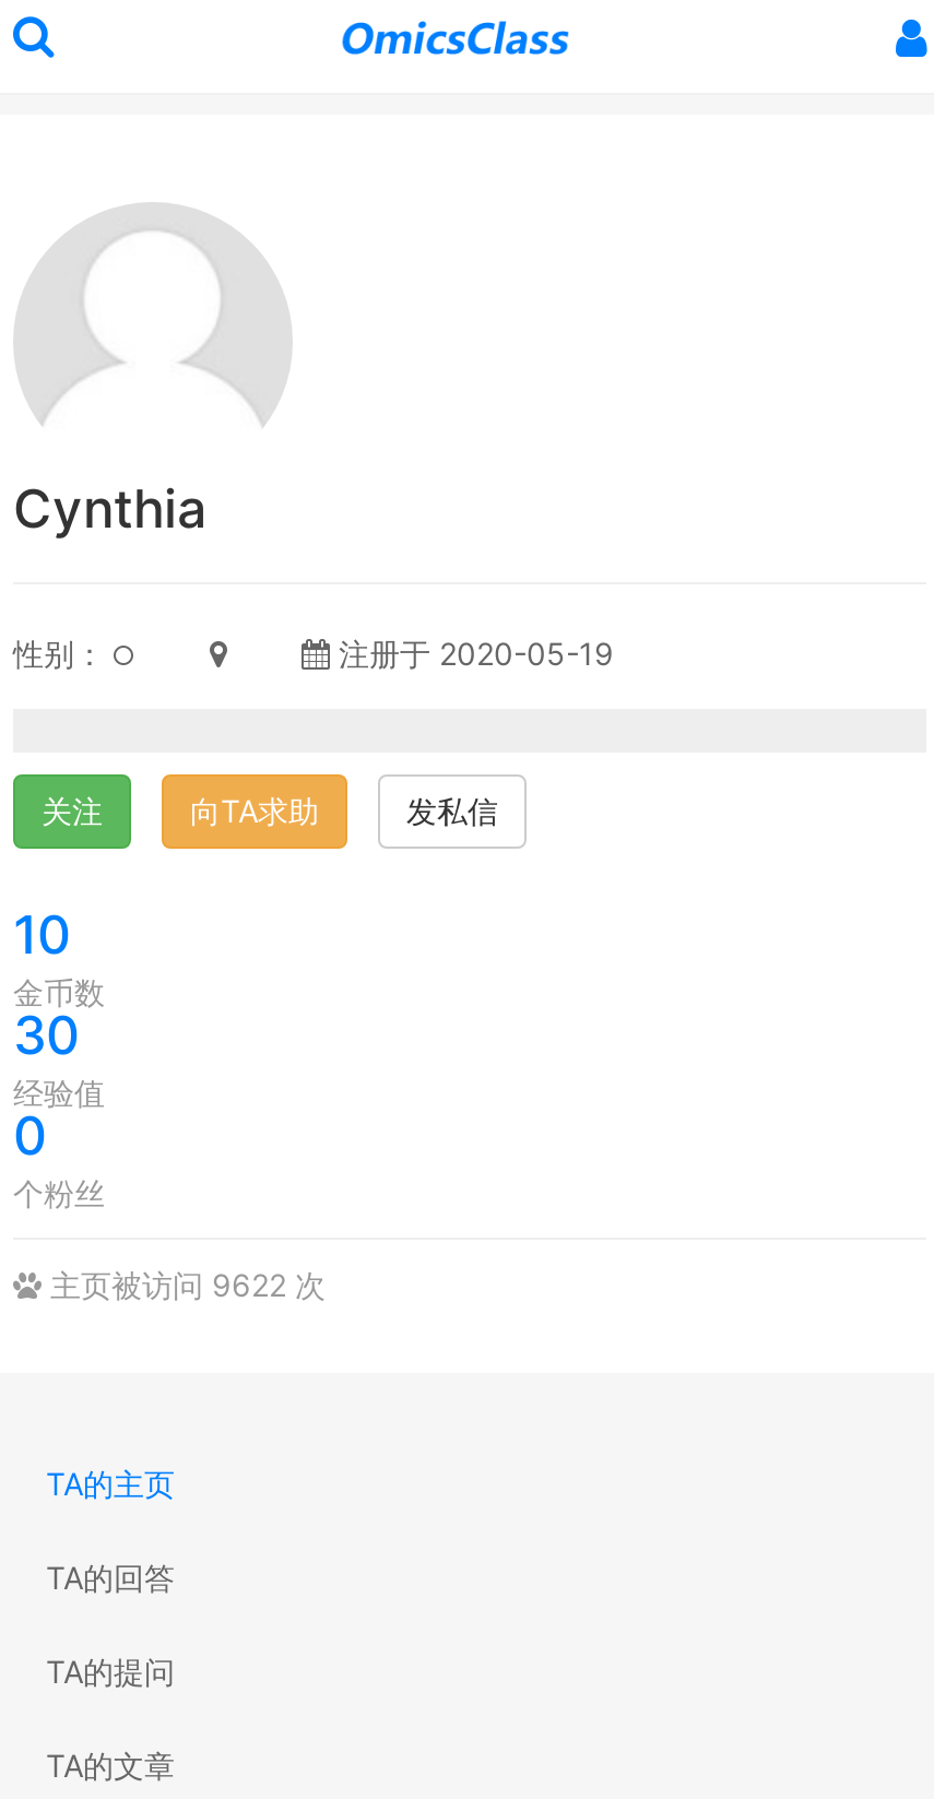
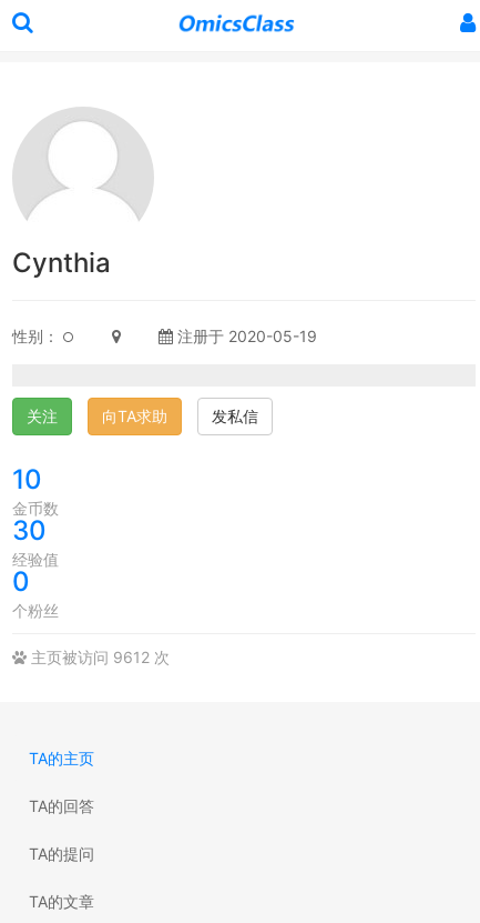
[42,1266,326,1304] 主页被访问 9622 次 -> [27,648,170,667] 主页被访问 9612 次

